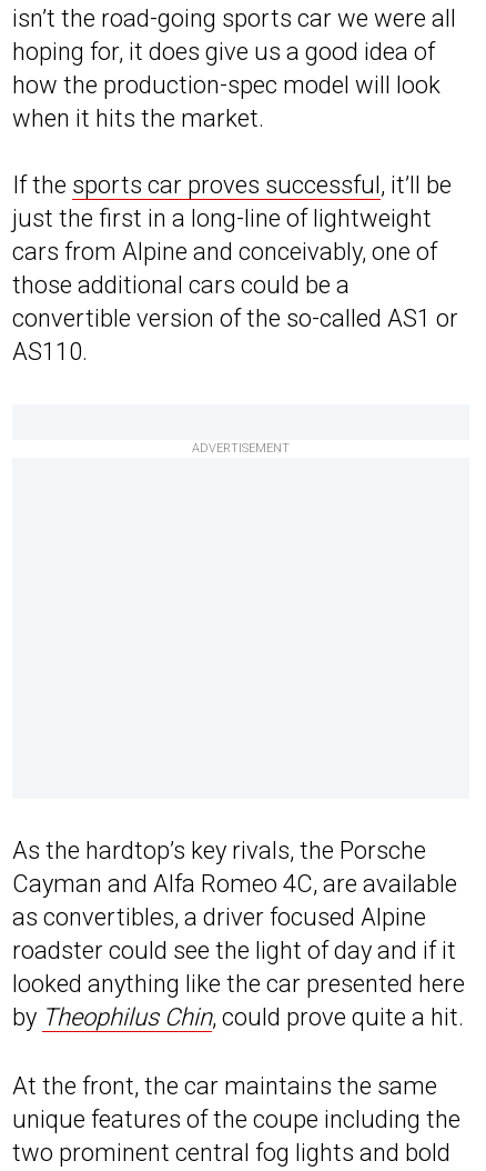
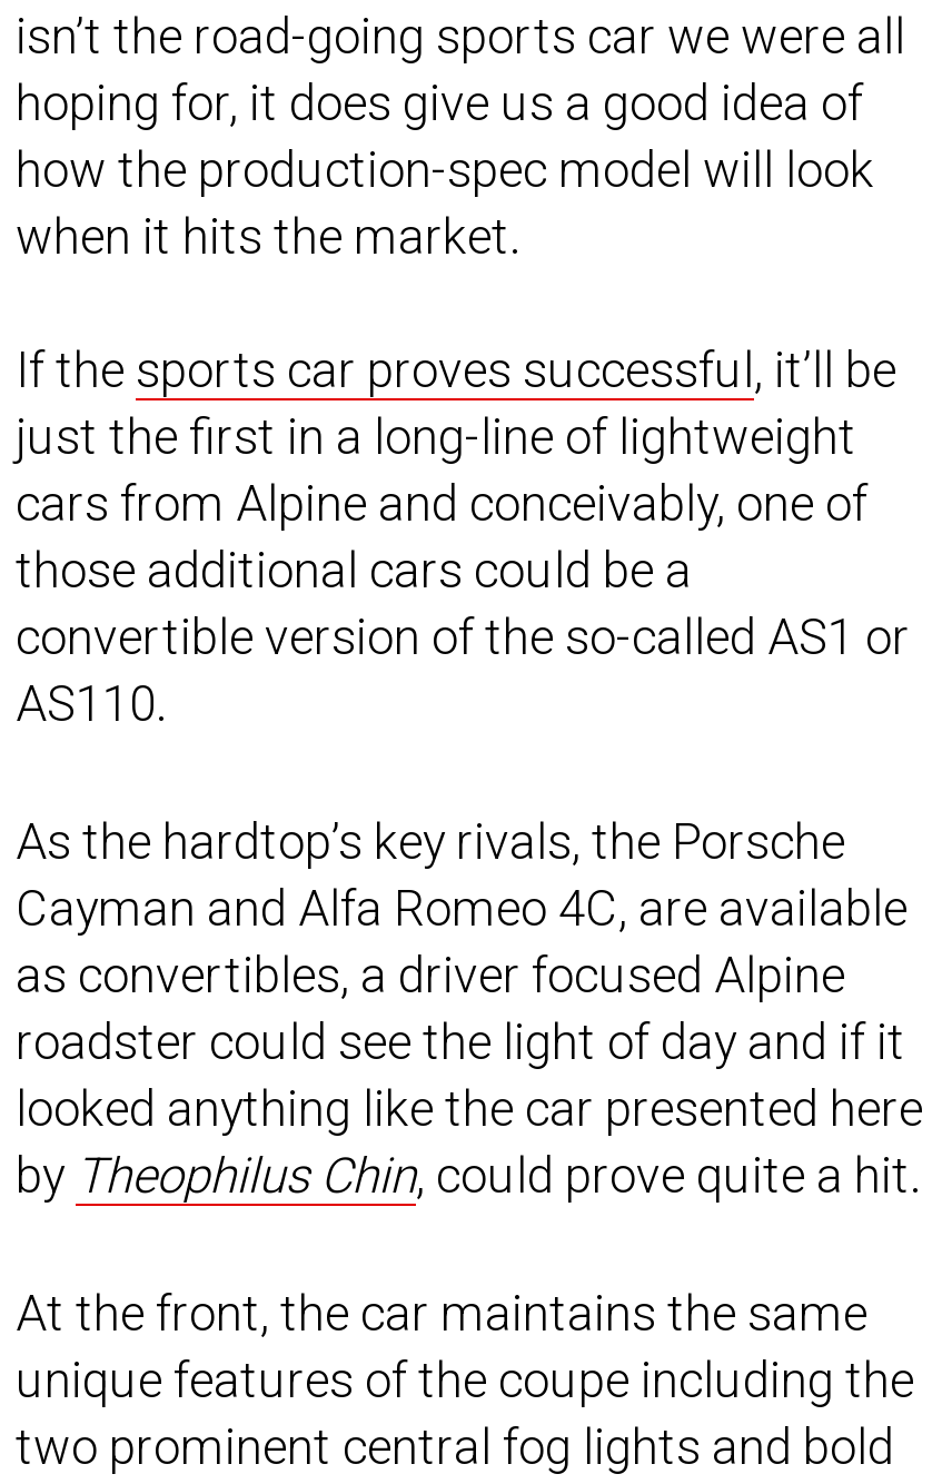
[192,441,290,456] ADVERTISEMENT -> none

